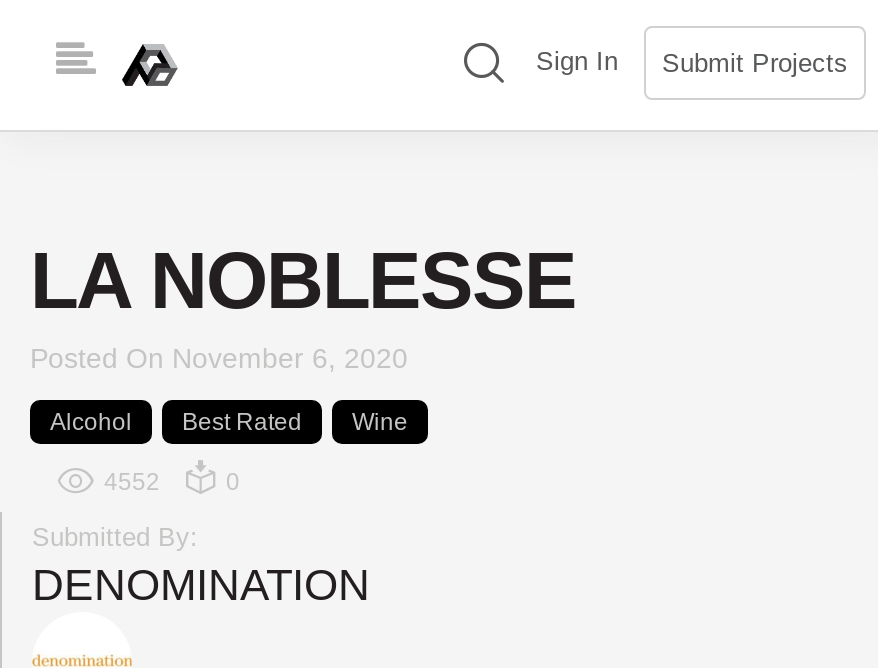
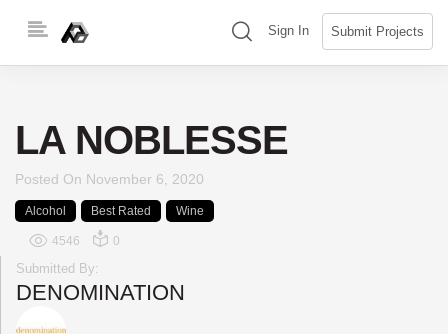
[104,467,160,495] 4552 -> [52,233,80,247] 4546

